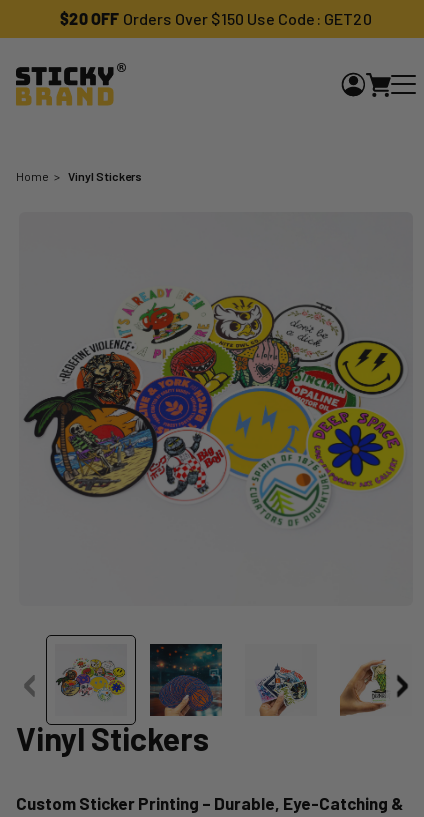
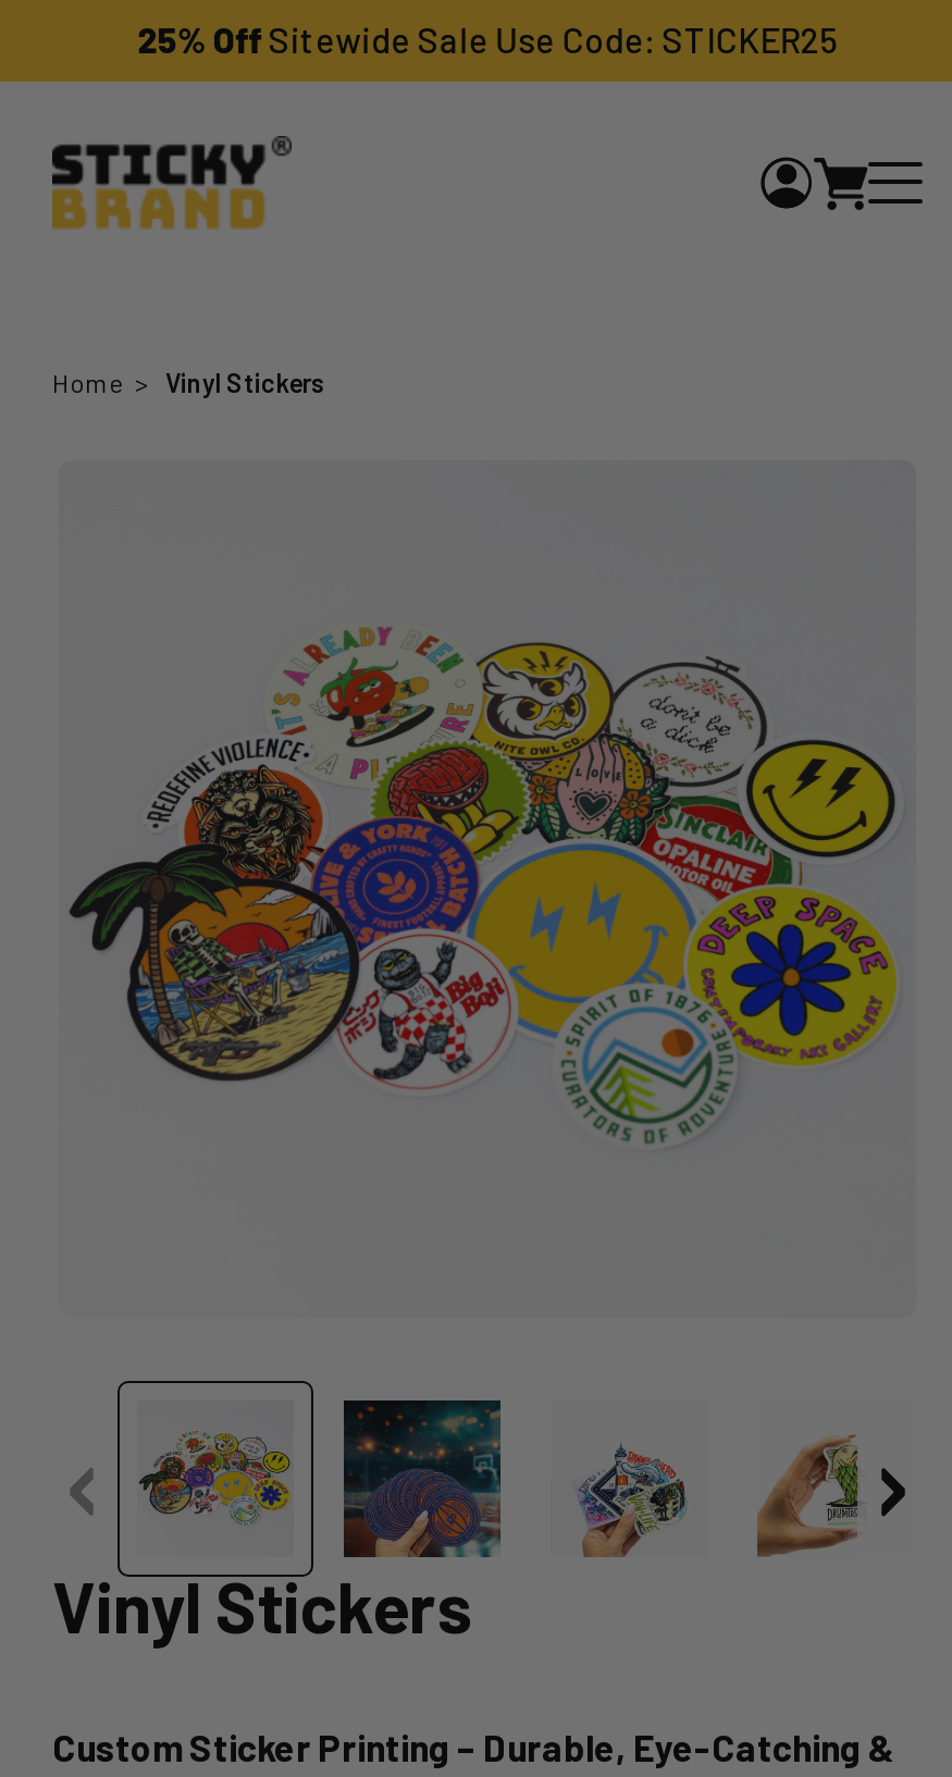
[60,9,372,28] $20 OFF Orders Over $150 Use Code: GET20 -> [138,18,837,60] 25% Off Sitewide Sale Use Code: STICKER25

